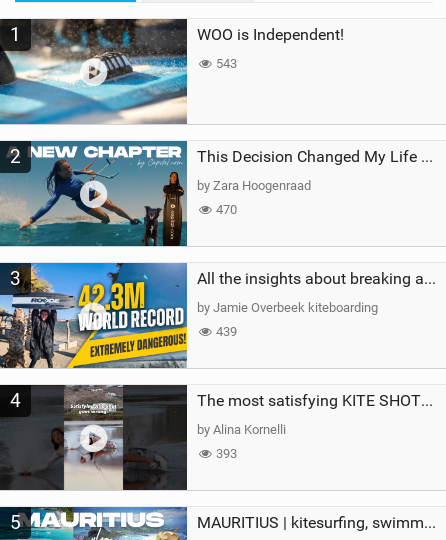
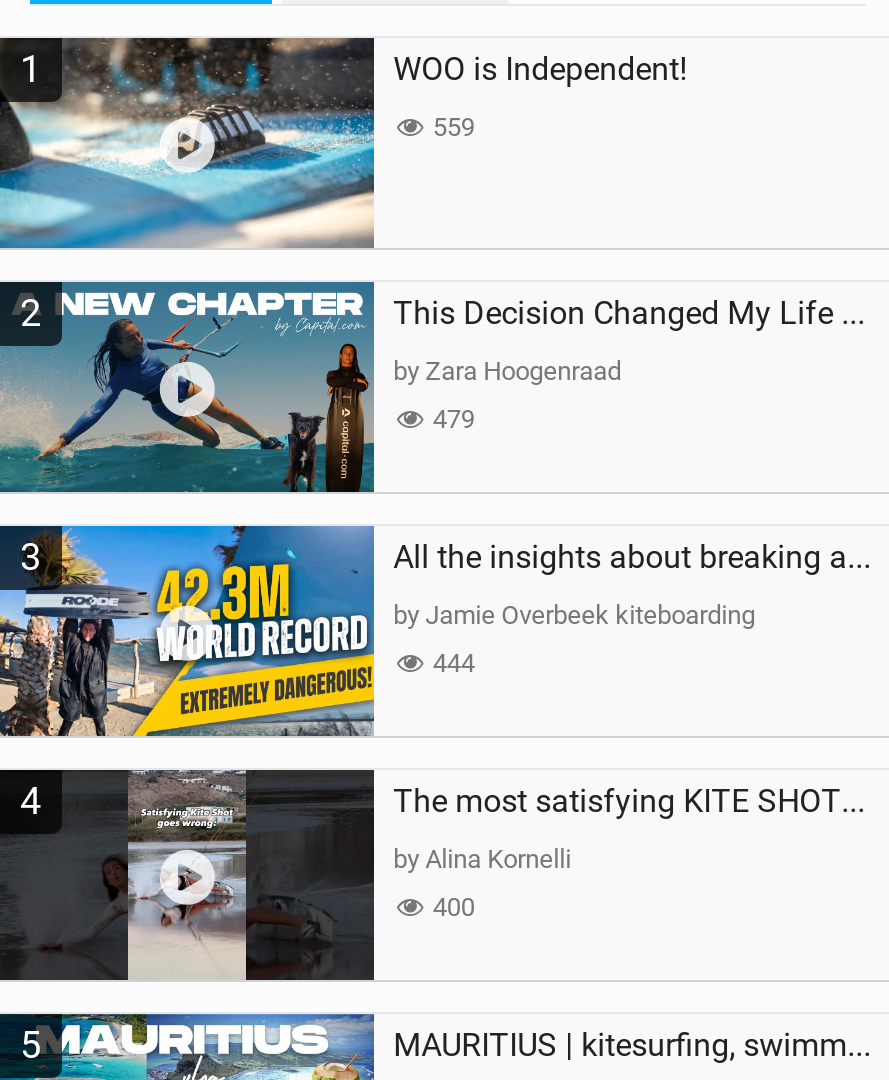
[213,56,237,71] 543 -> [427,111,475,141] 559
[213,202,237,217] 470 -> [427,403,475,433] 479
[213,324,237,339] 439 -> [427,647,475,677] 444
[213,446,237,461] 393 -> [427,891,475,921] 400

